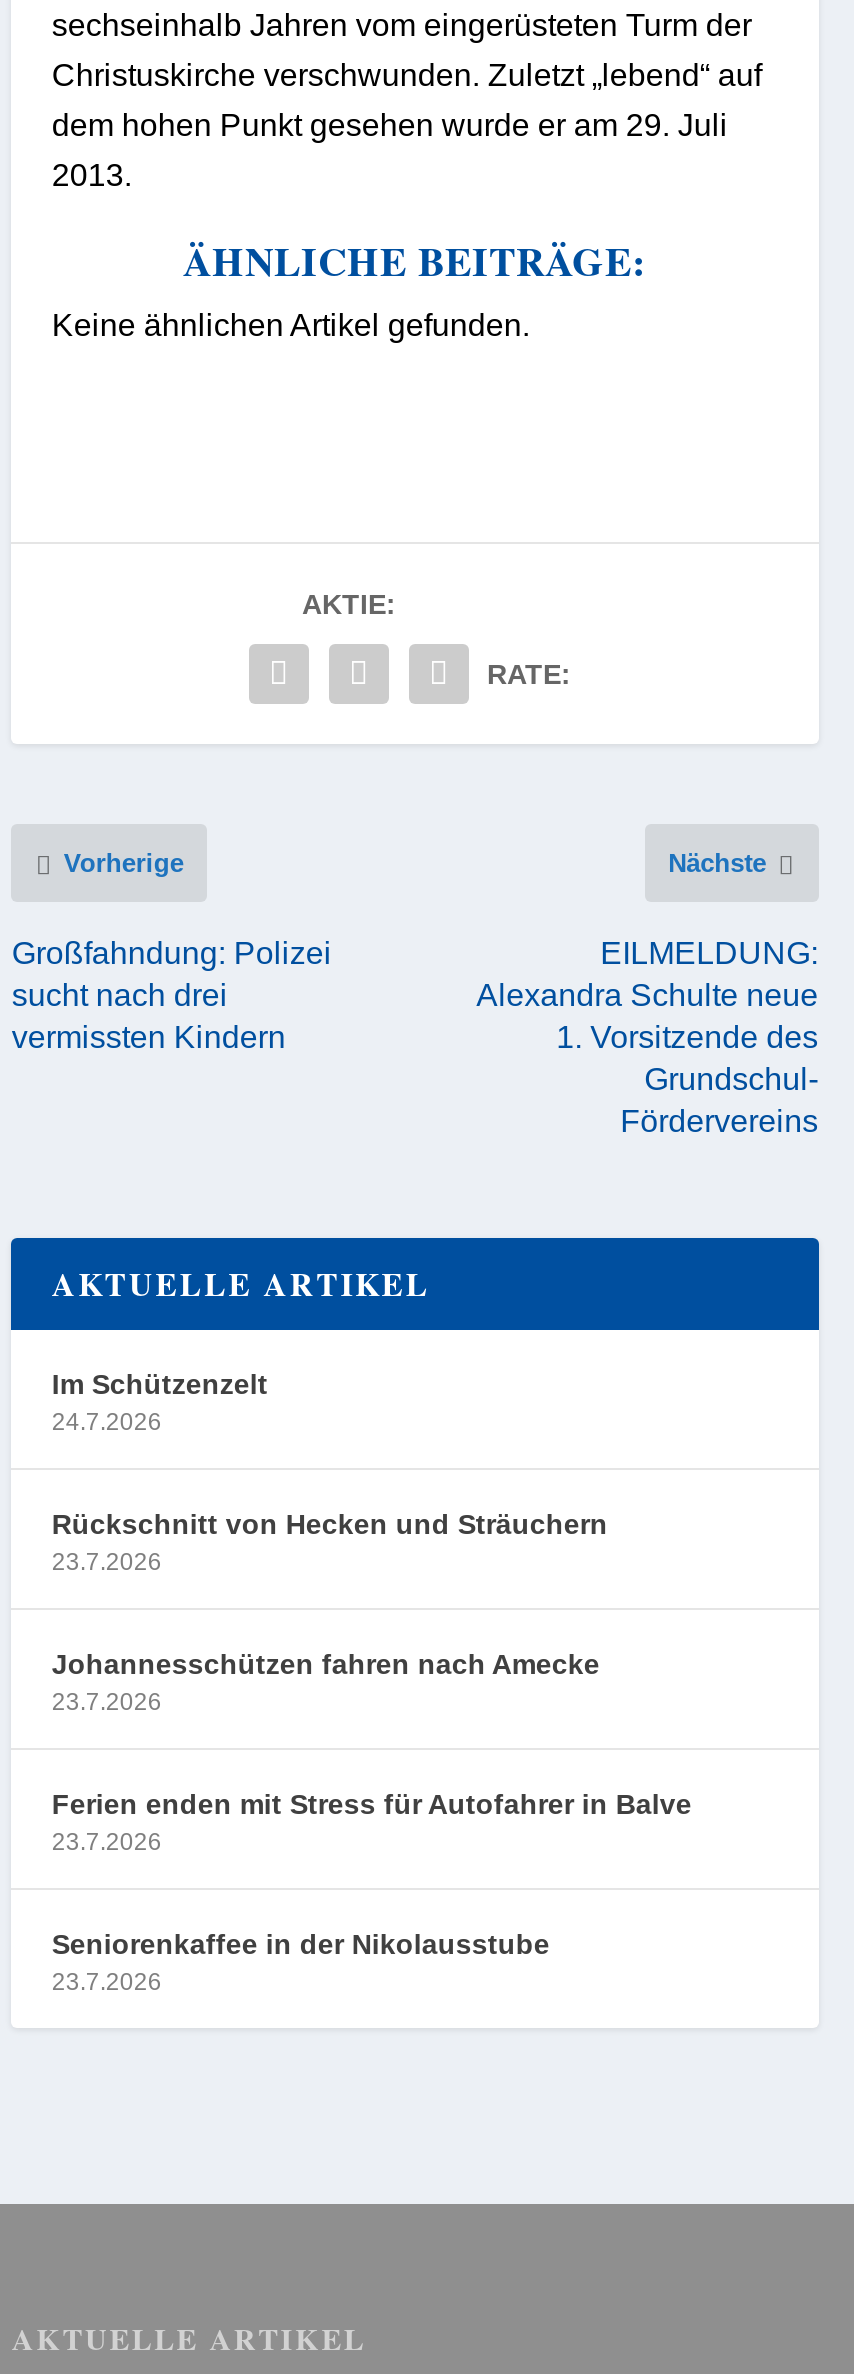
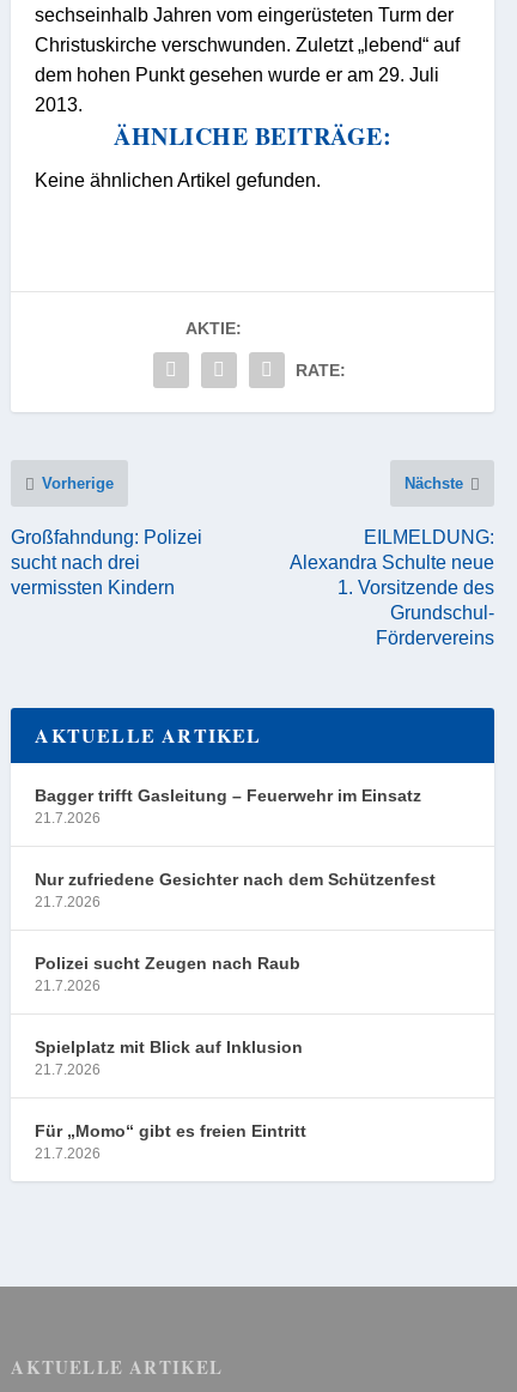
[52,1368,268,1436] Im Schützenzelt | 24.7.2026 -> [35,786,422,827] Bagger trifft Gasleitung – Feuerwehr im Einsatz | 21.7.2026
[52,1508,608,1576] Rückschnitt von Hecken und Sträuchern | 23.7.2026 -> [35,870,436,911] Nur zufriedene Gesichter nach dem Schützenfest | 21.7.2026
[52,1648,600,1716] Johannesschützen fahren nach Amecke | 23.7.2026 -> [35,954,301,995] Polizei sucht Zeugen nach Raub | 21.7.2026
[52,1788,692,1856] Ferien enden mit Stress für Autofahrer in Balve | 23.7.2026 -> [35,1038,303,1079] Spielplatz mit Blick auf Inklusion | 21.7.2026
[52,1928,550,1996] Seniorenkaffee in der Nikolausstube | 23.7.2026 -> [35,1122,307,1162] Für „Momo“ gibt es freien Eintritt | 21.7.2026

